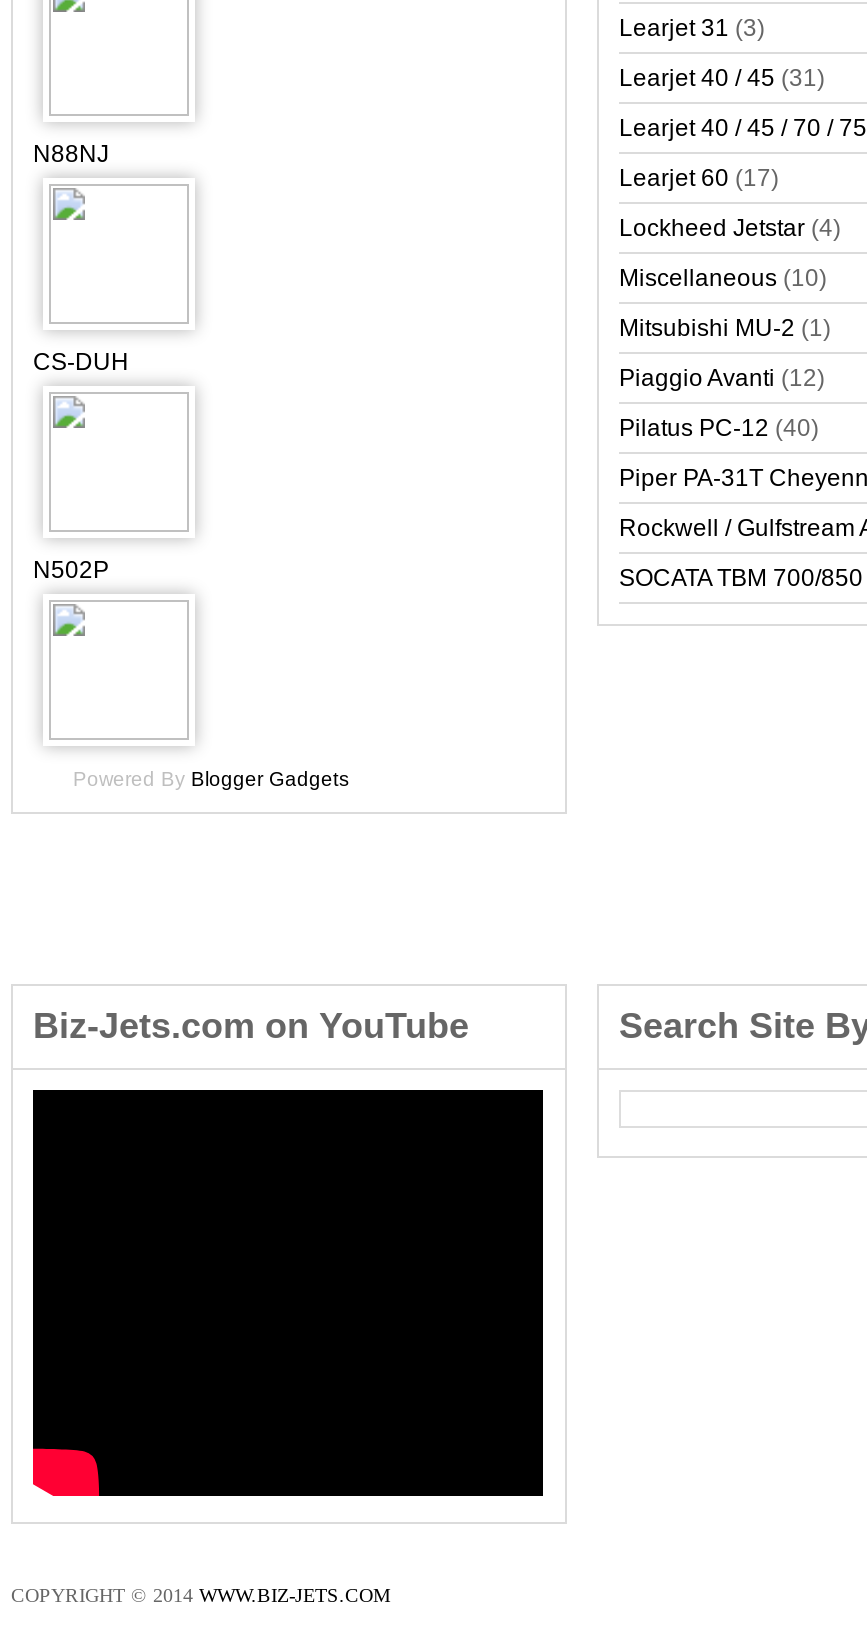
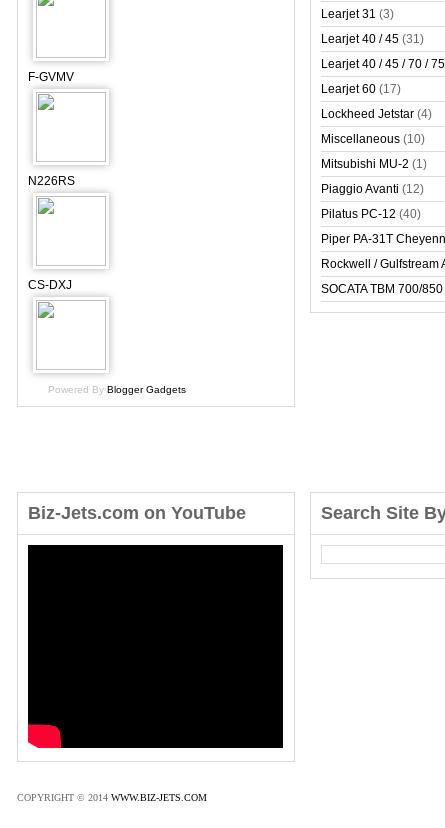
[33,140,109,168] N88NJ -> [28,70,74,84] F-GVMV
[33,348,129,376] CS-DUH -> [28,174,75,188] N226RS
[33,556,109,584] N502P -> [28,278,72,292] CS-DXJ

